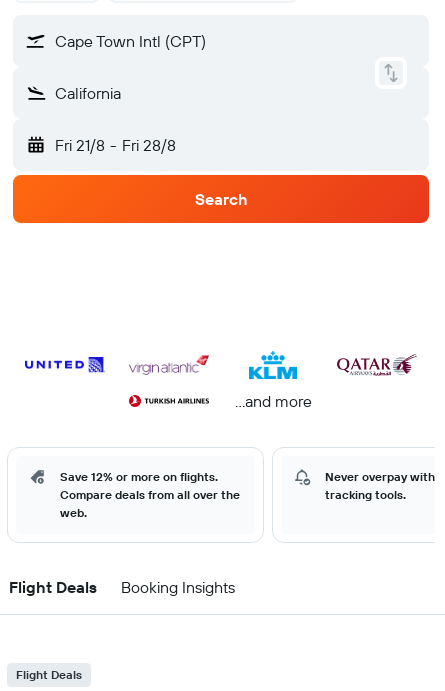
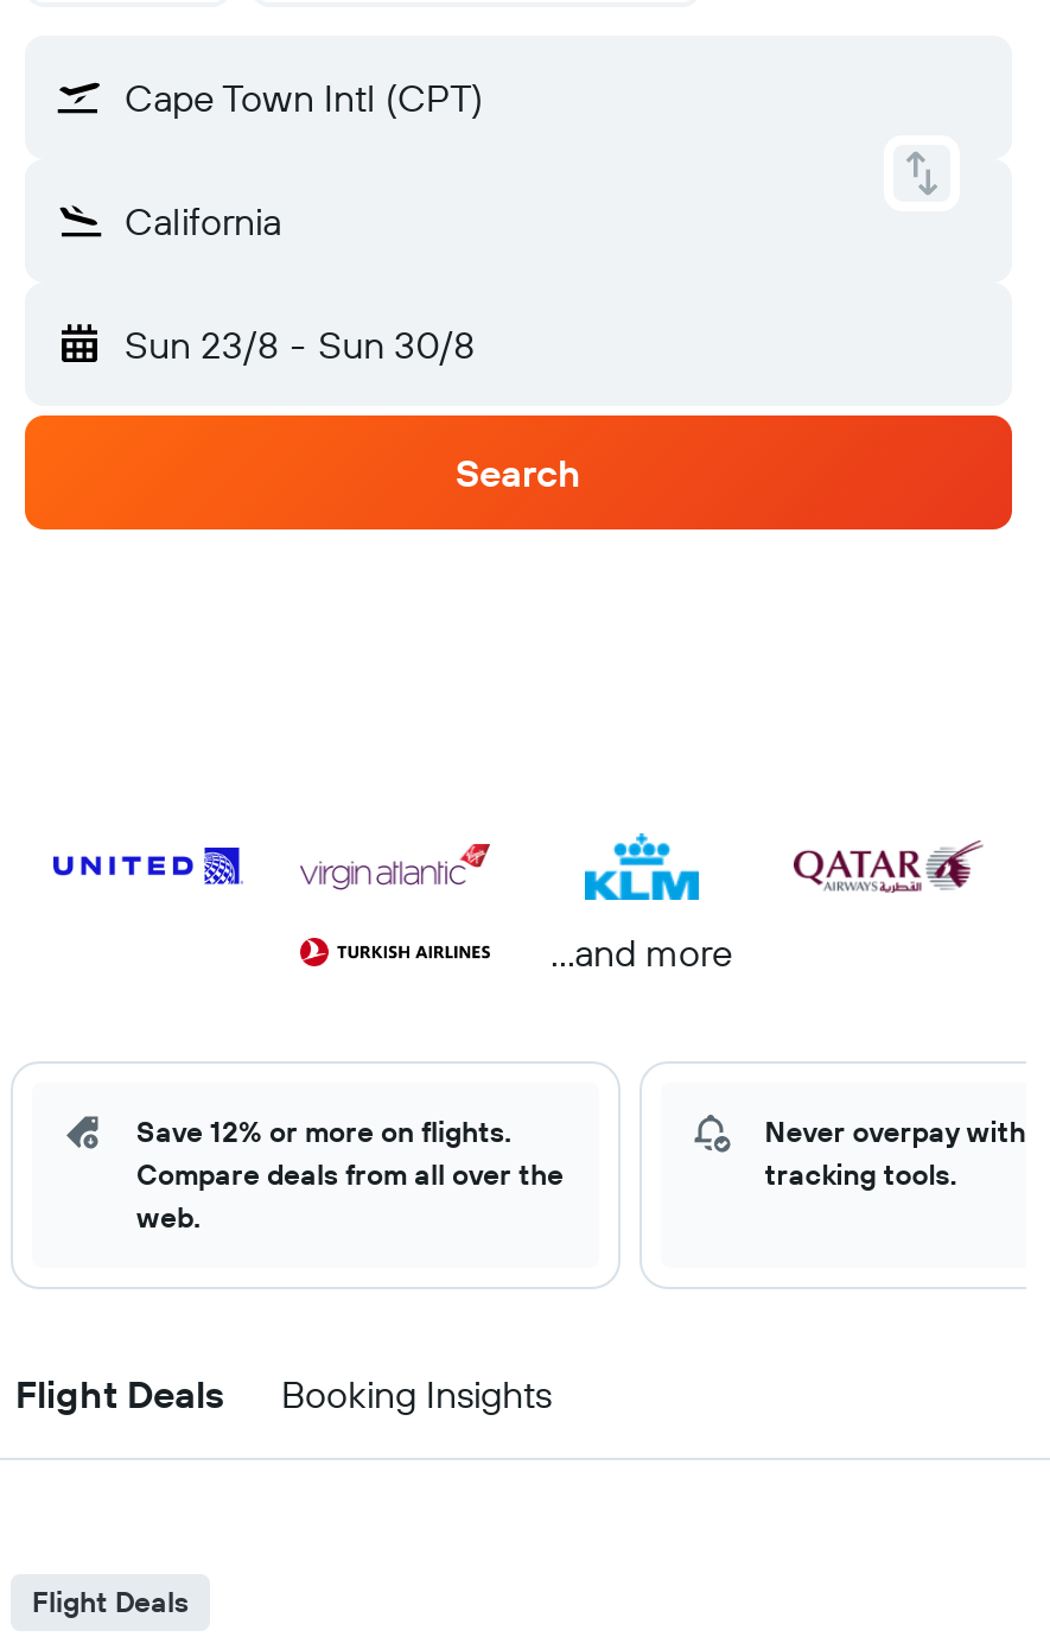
[55,135,176,155] Fri 21/8 - Fri 28/8 -> [125,321,475,368] Sun 23/8 - Sun 30/8

